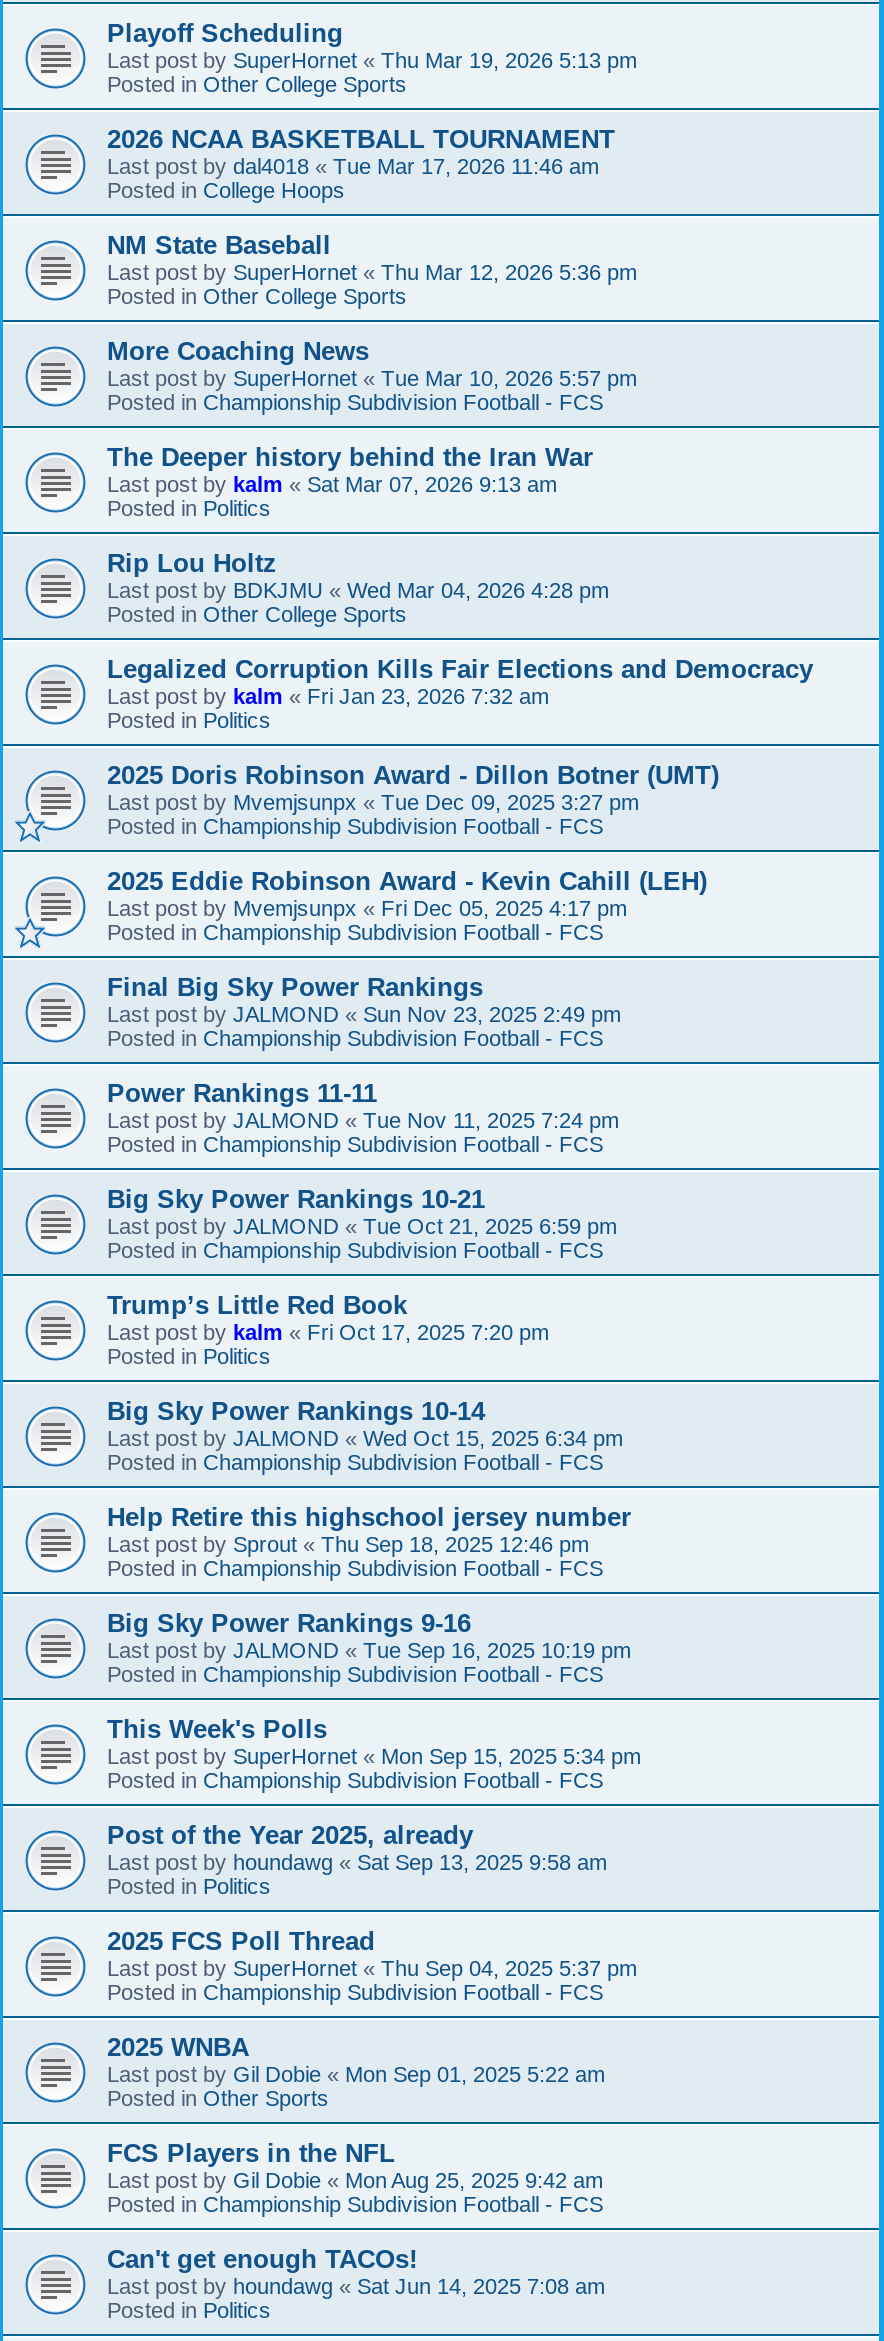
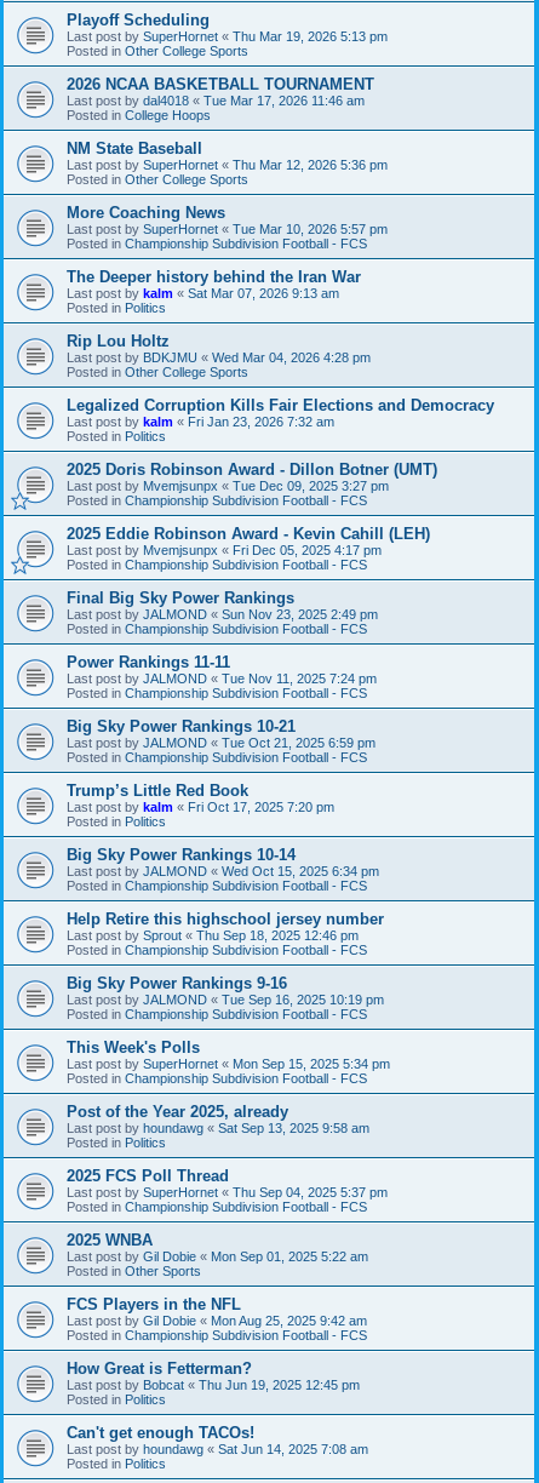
none -> [67,1359,360,1406] How Great is Fetterman? | Last post by Bobcat «Thu Jun 19, 2025 12:45 pm | Posted in Politics

